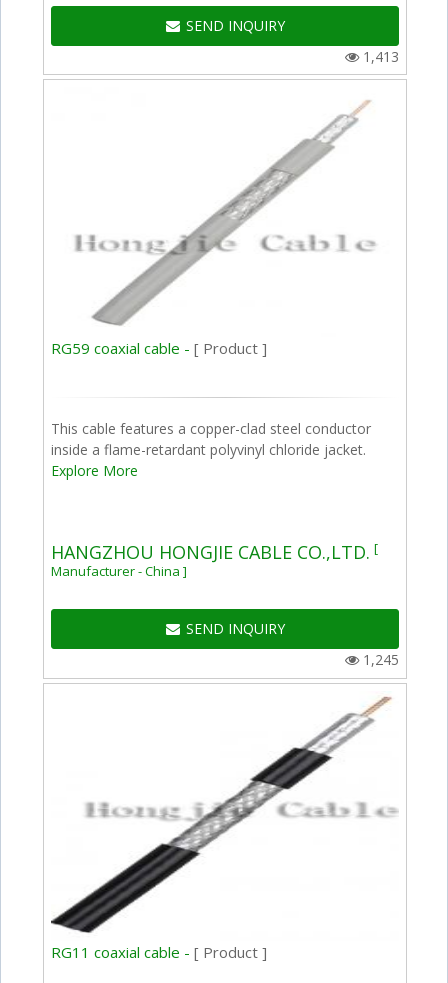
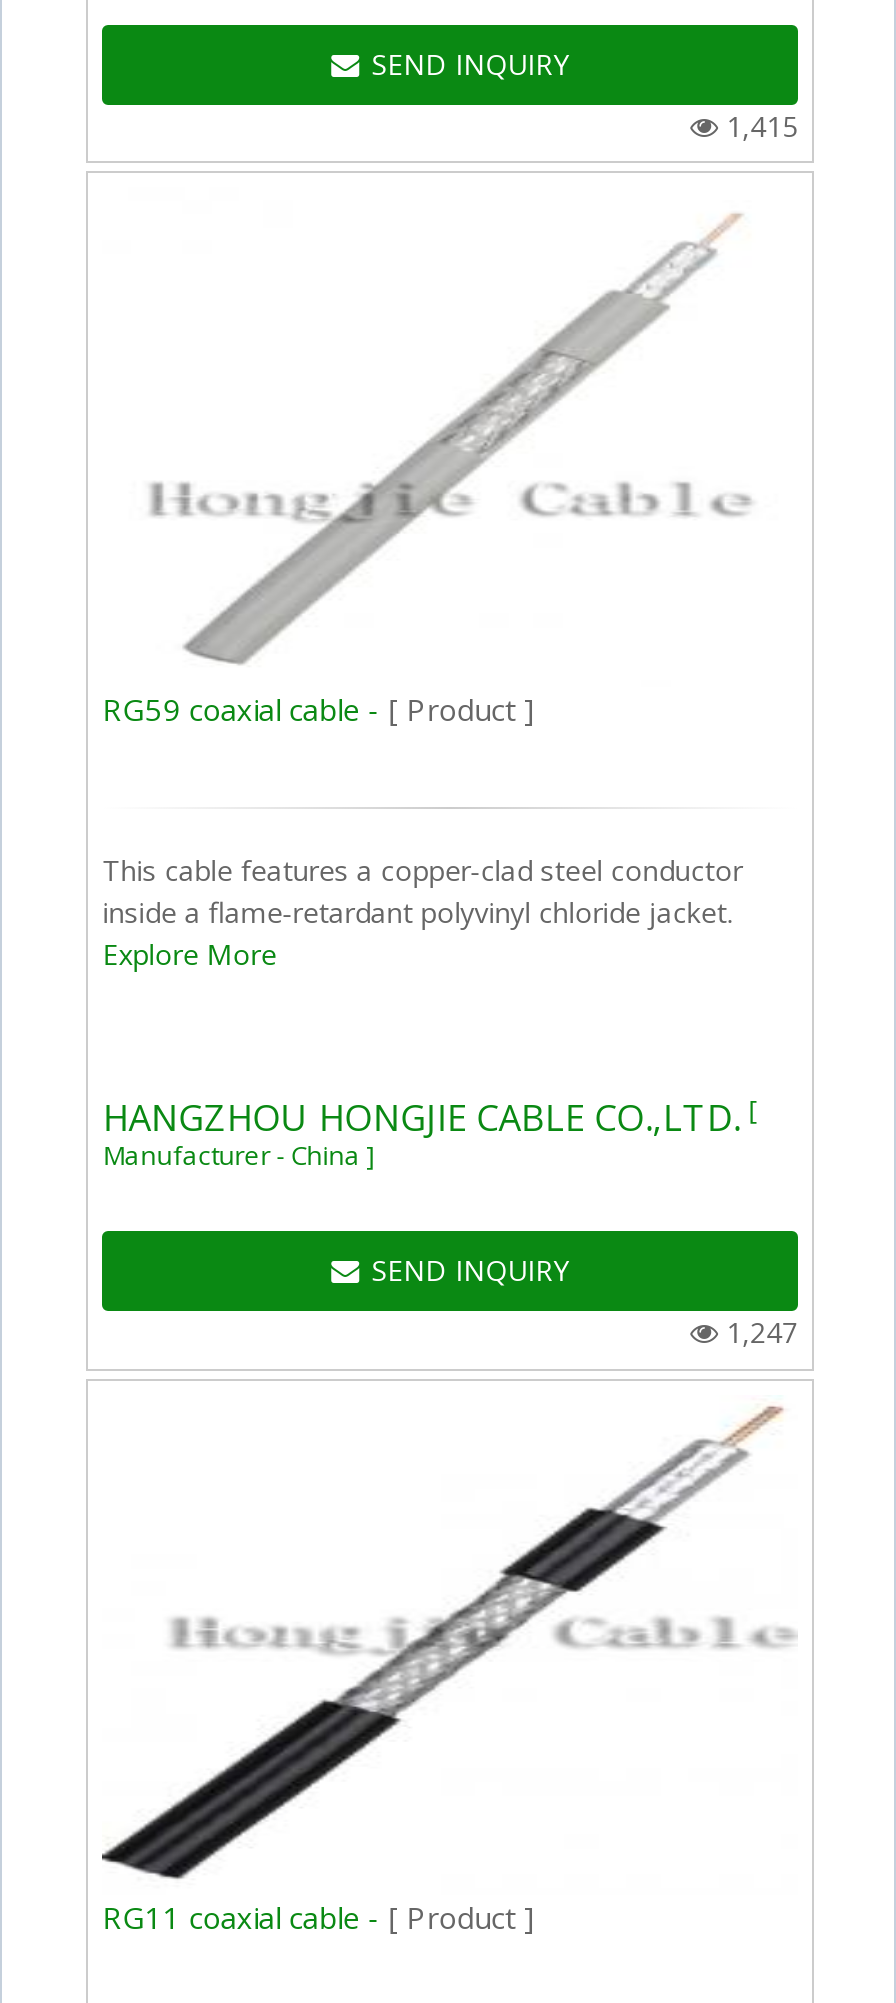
[363,47,399,66] 1,413 -> [726,107,798,145] 1,415
[363,650,399,669] 1,245 -> [726,1314,798,1352] 1,247

